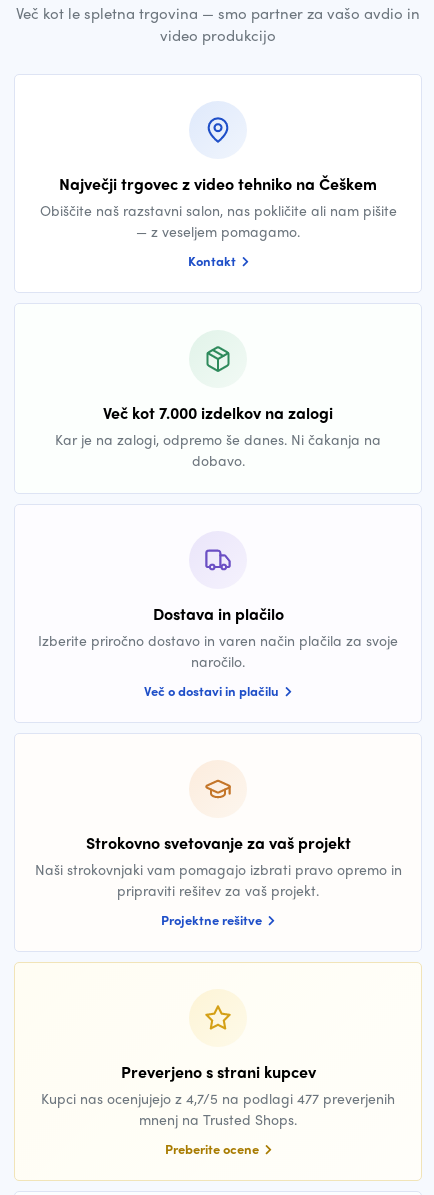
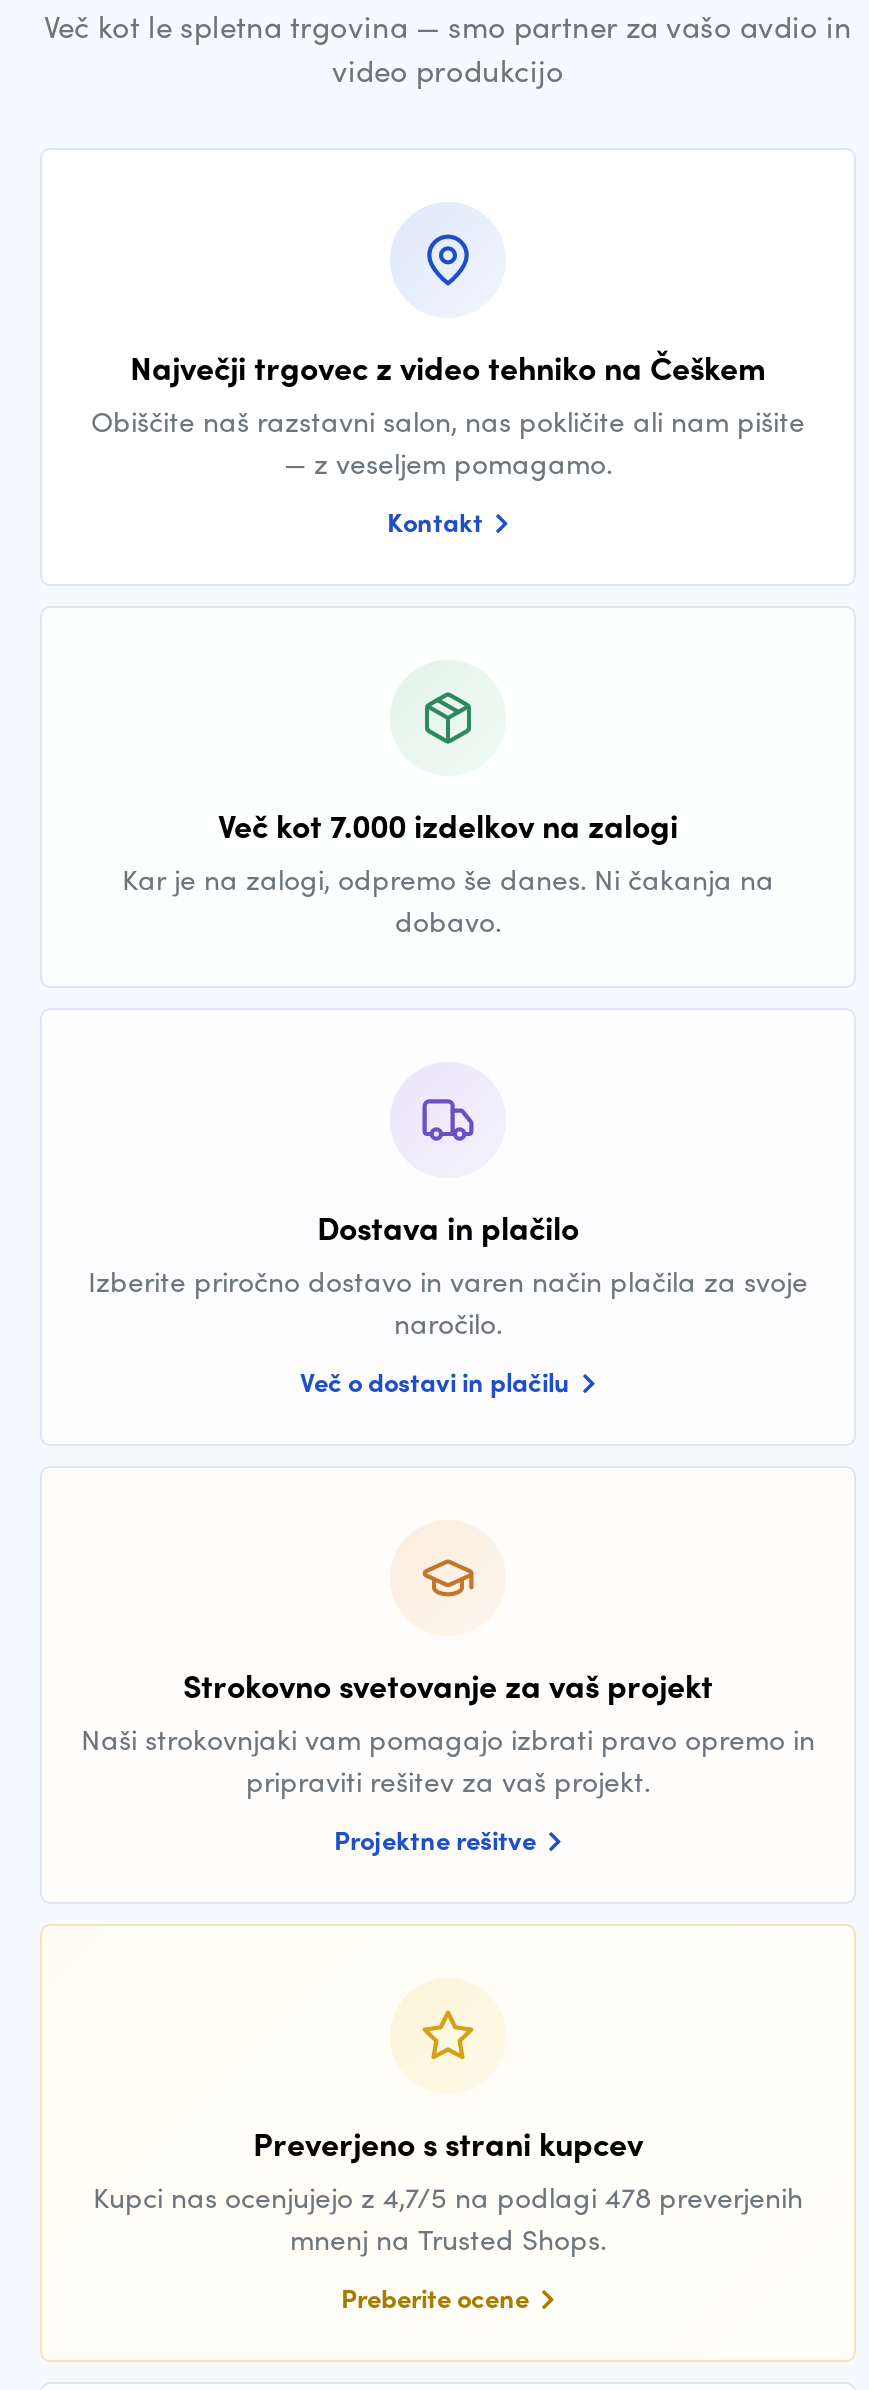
[41,1088,395,1108] Kupci nas ocenjujejo z 4,7/5 na podlagi 477 preverjenih -> [93,2176,803,2216] Kupci nas ocenjujejo z 4,7/5 na podlagi 478 preverjenih

